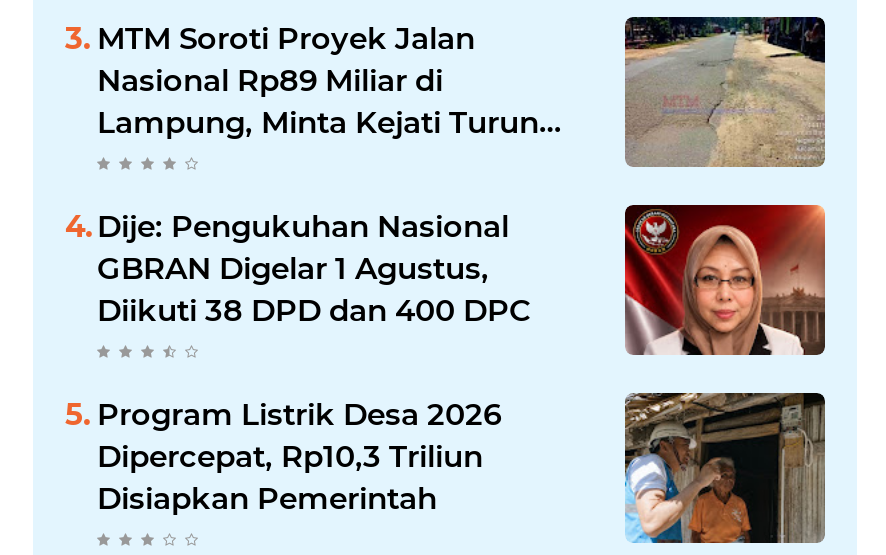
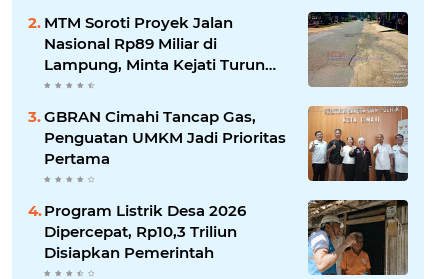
[97,206,531,328] Dije: Pengukuhan Nasional | GBRAN Digelar 1 Agustus, | Diikuti 38 DPD dan 400 DPC -> [44,107,286,168] GBRAN Cimahi Tancap Gas, | Penguatan UMKM Jadi Prioritas | Pertama
[623,203,825,357] [image] -> [307,105,408,182] [image]

